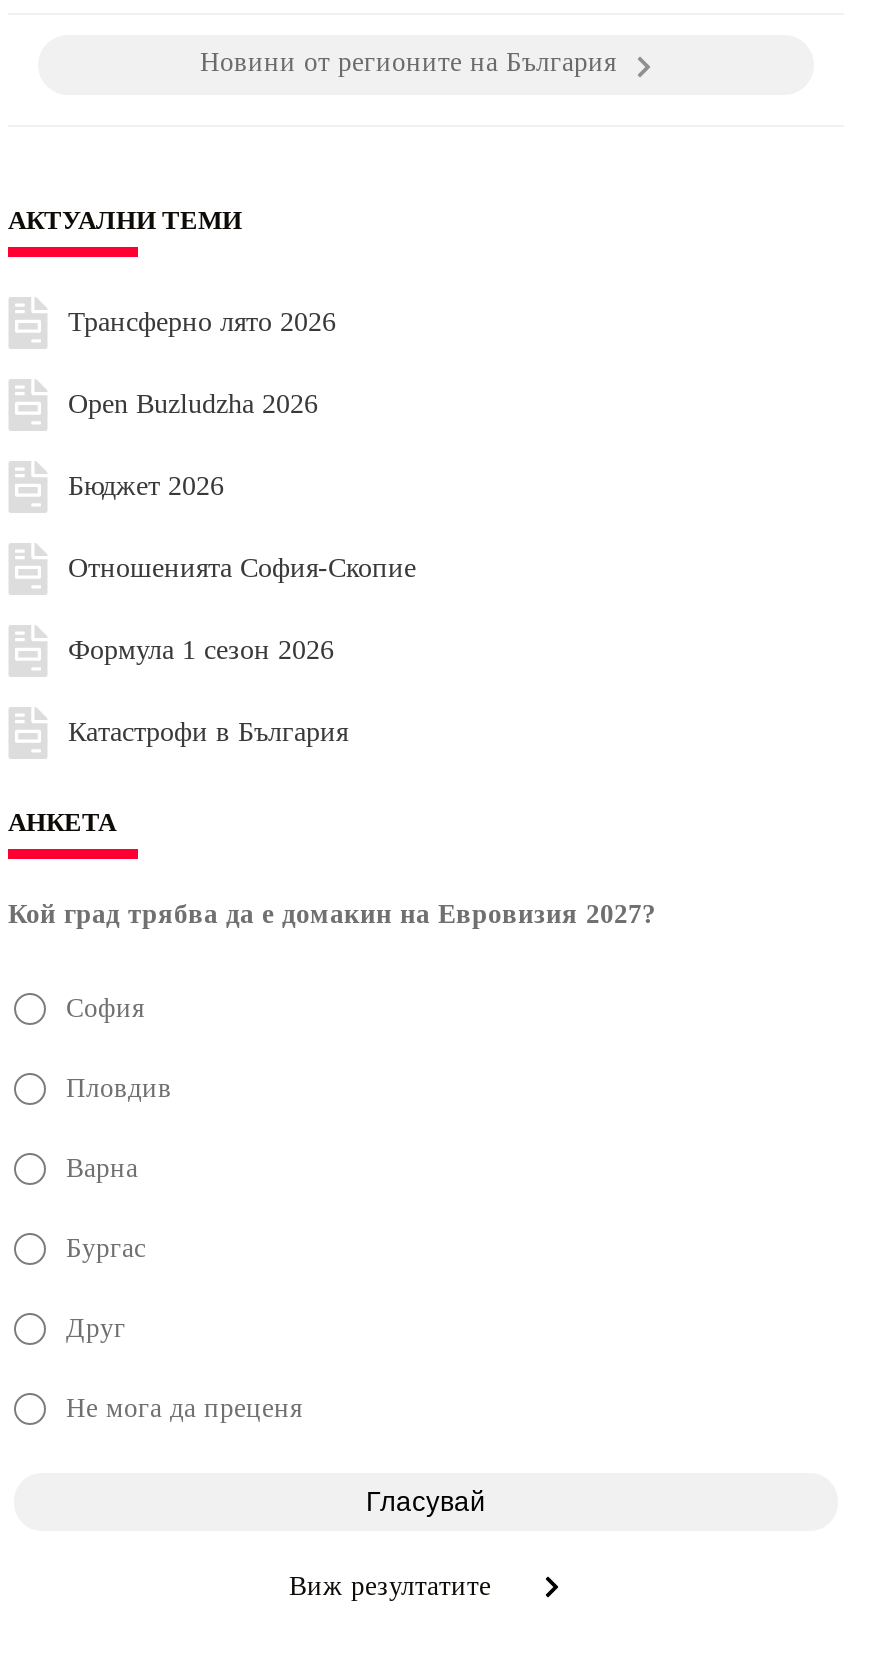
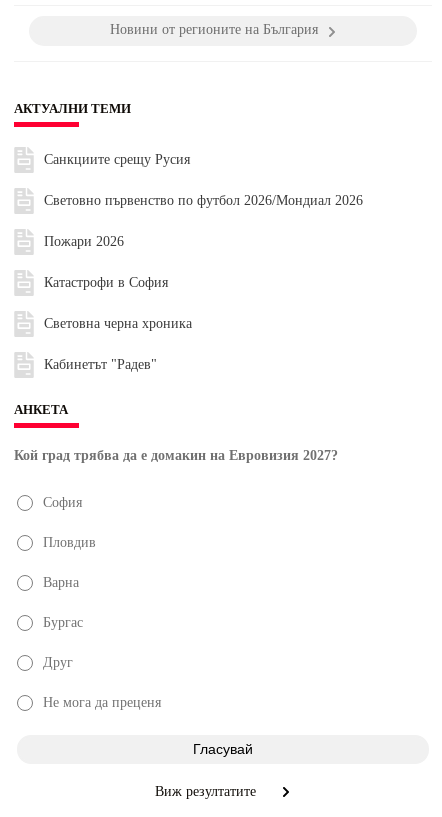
[68,306,336,336] Трансферно лято 2026 -> [44,152,190,167] Санкциите срещу Русия
[68,388,318,418] Open Buzludzha 2026 -> [44,193,363,208] Световно първенство по футбол 2026/Мондиал 2026
[68,470,224,500] Бюджет 2026 -> [44,234,124,249] Пожари 2026
[68,552,416,582] Отношенията София-Скопие -> [44,275,168,290] Катастрофи в София
[68,634,334,664] Формула 1 сезон 2026 -> [44,316,192,331] Световна черна хроника
[68,716,348,746] Катастрофи в България -> [44,357,157,372] Кабинетът "Радев"

